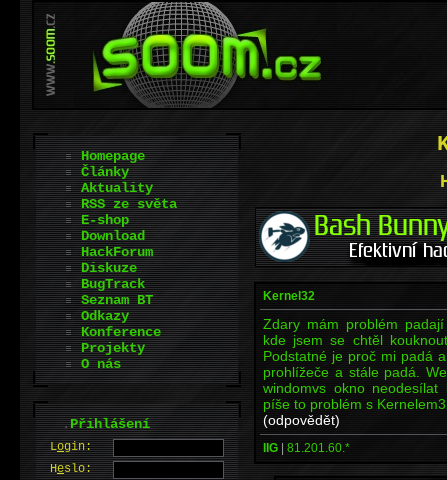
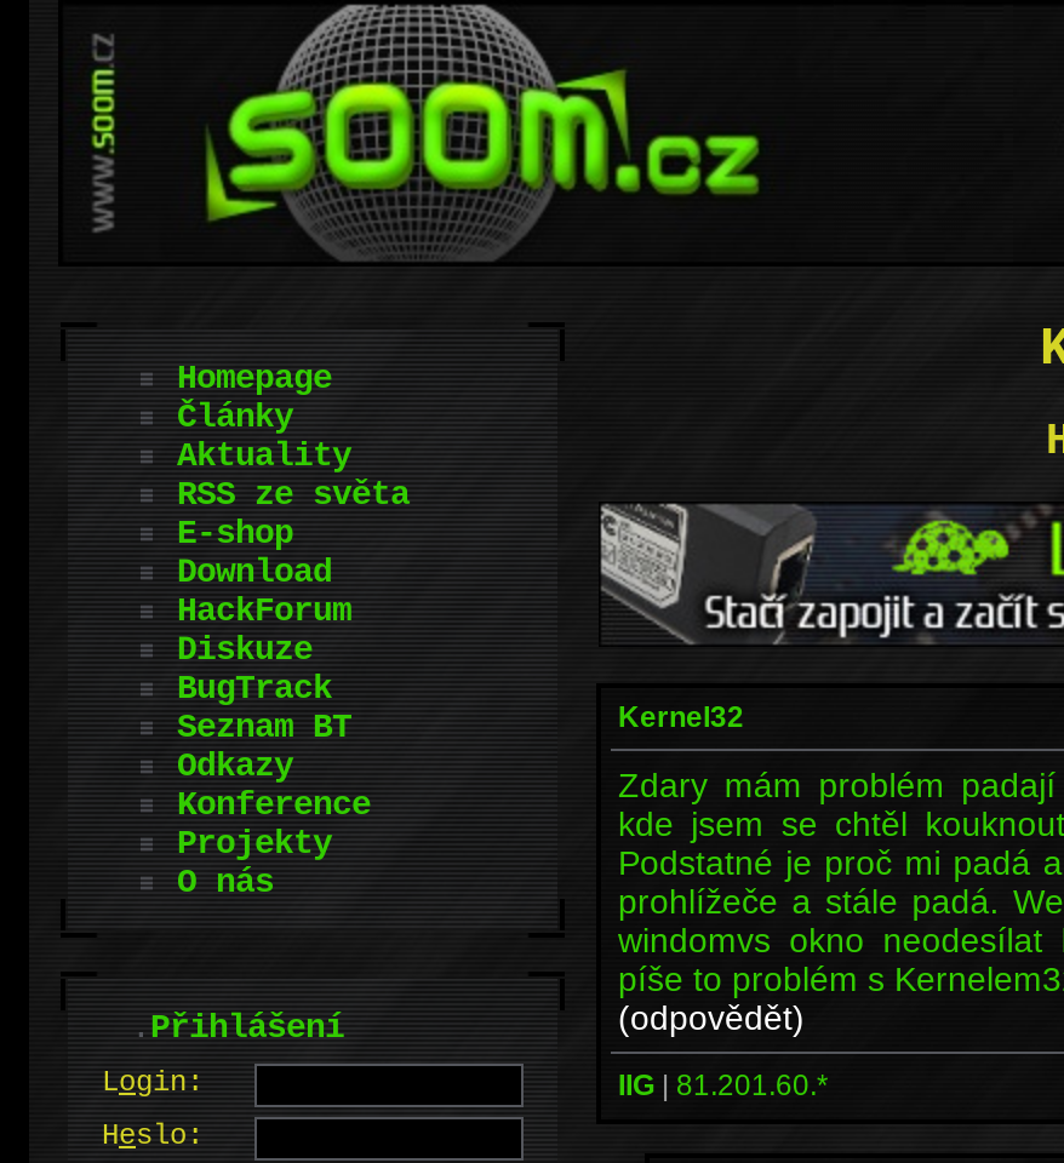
[256,208,444,265] [image] -> [599,502,1057,644] [image]

